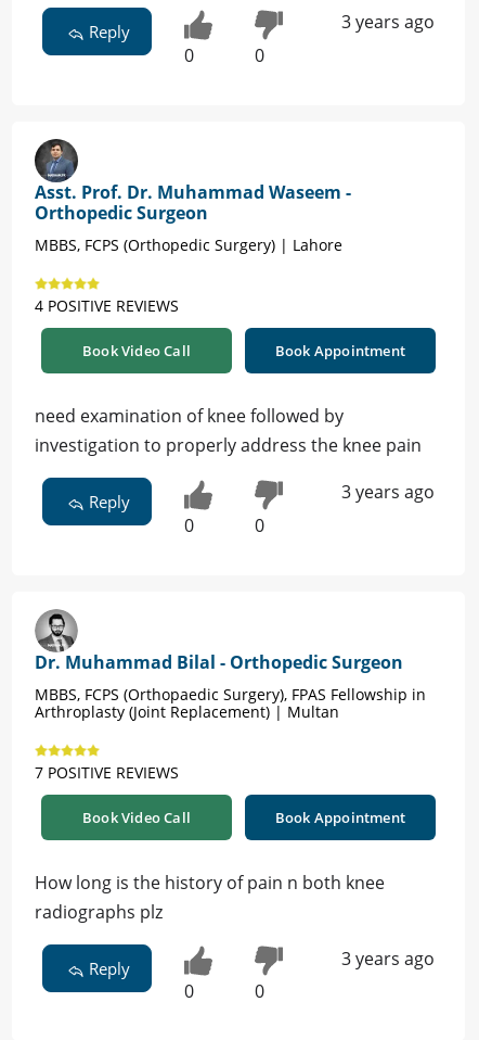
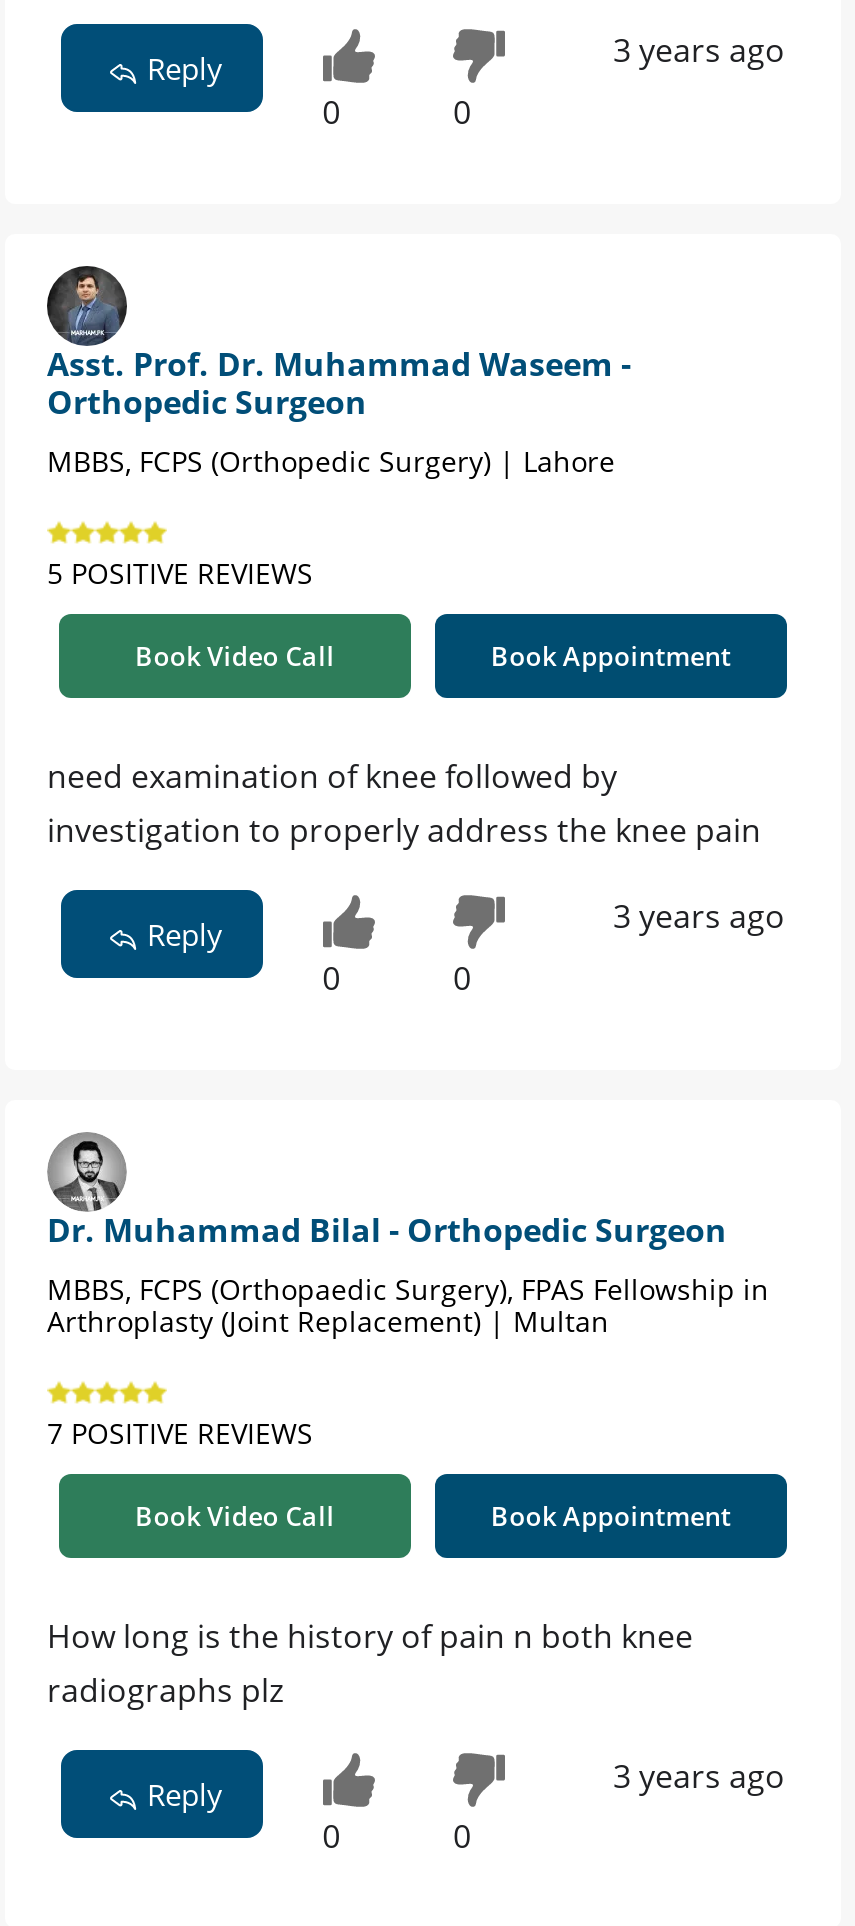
[35,295,179,316] 4 POSITIVE REVIEWS -> [47,554,313,592] 5 POSITIVE REVIEWS

